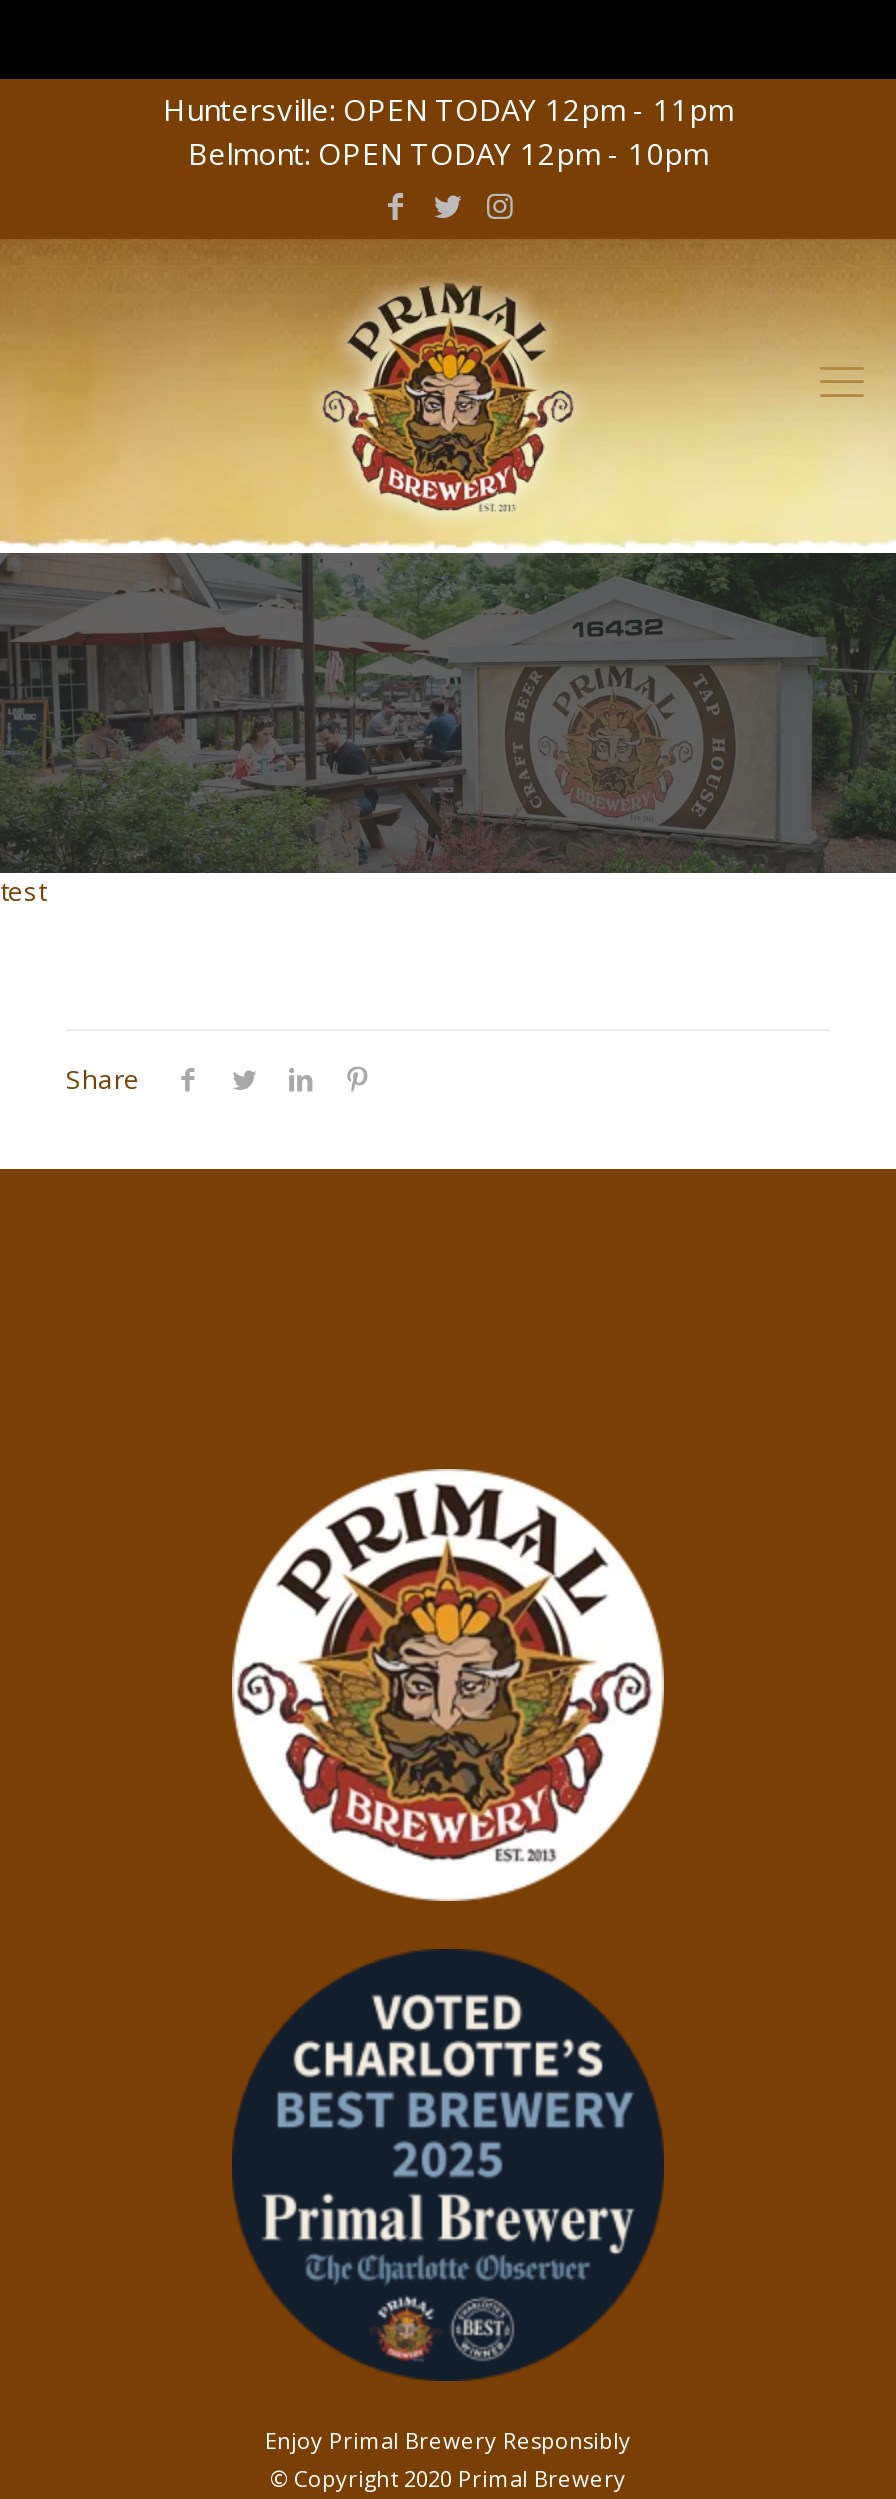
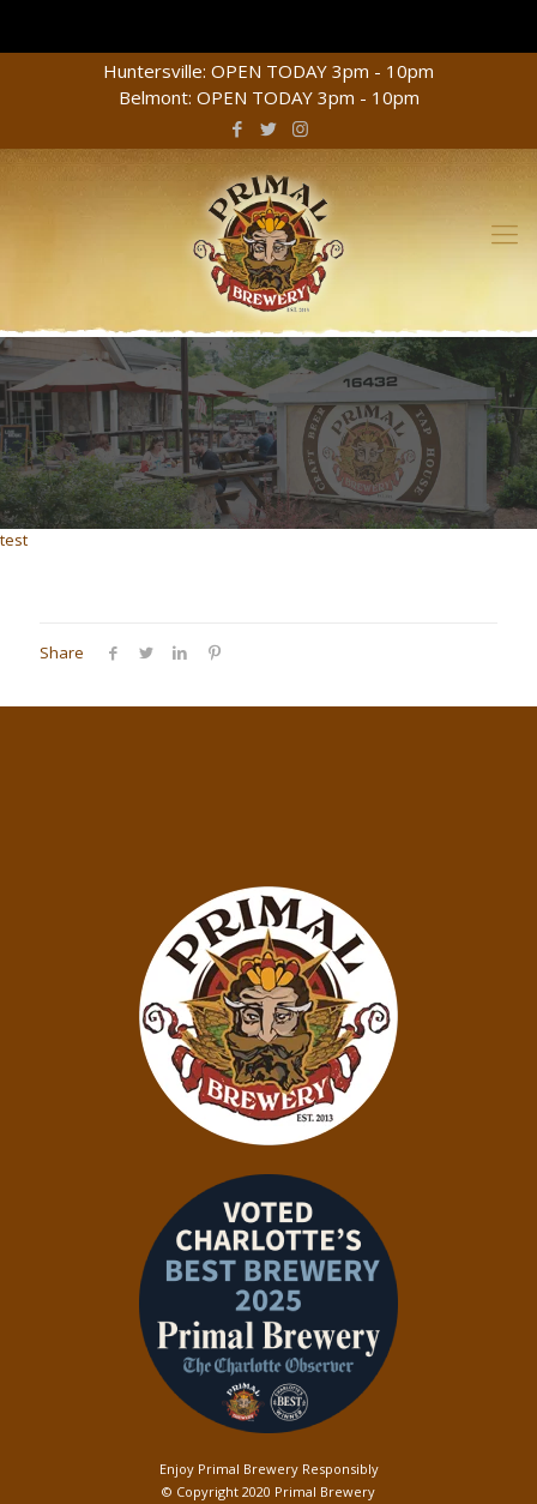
[163,89,733,129] Huntersville: OPEN TODAY 12pm - 11pm -> [103,59,434,83] Huntersville: OPEN TODAY 3pm - 10pm
[188,133,708,173] Belmont: OPEN TODAY 12pm - 10pm -> [118,85,419,109] Belmont: OPEN TODAY 3pm - 10pm

